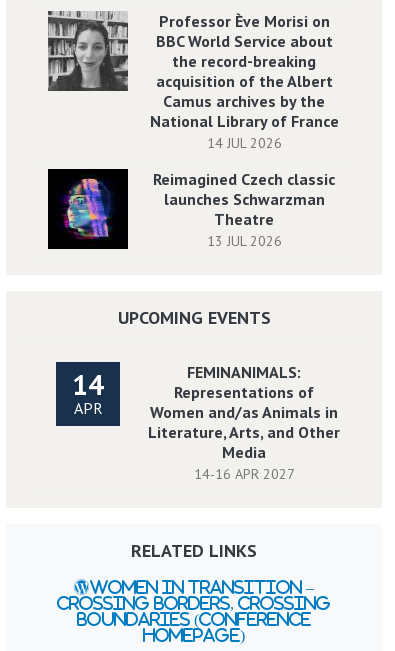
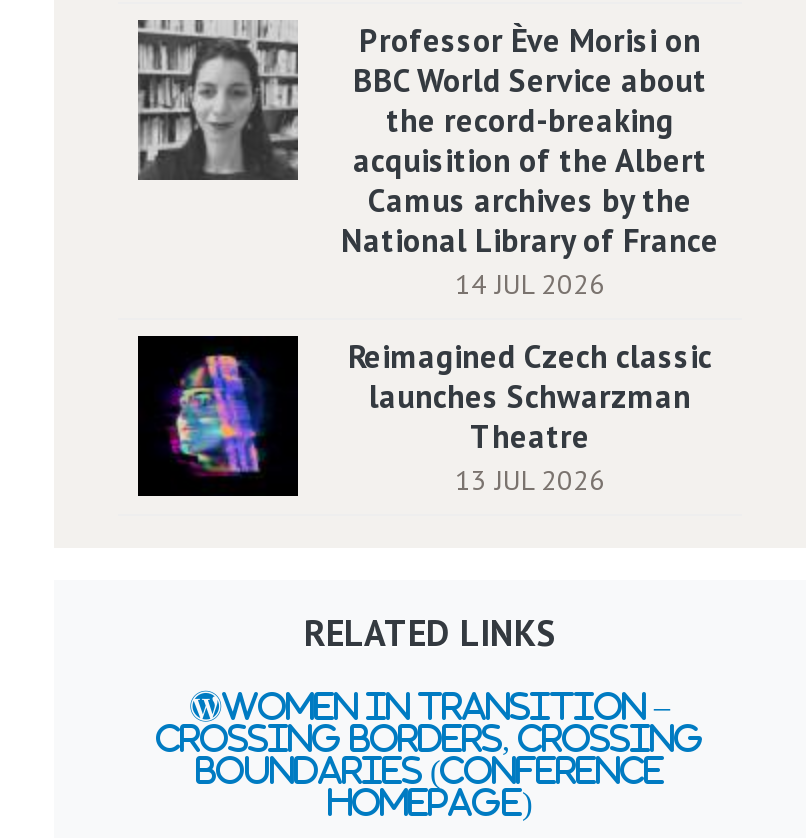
[72,306,270,418] UPCOMING EVENTS | 14 | APR -> none
[148,362,340,483] FEMINANIMALS: | Representations of | Women and/as Animals in | Literature, Arts, and Other | Media | 14-16 APR 2027 -> none

